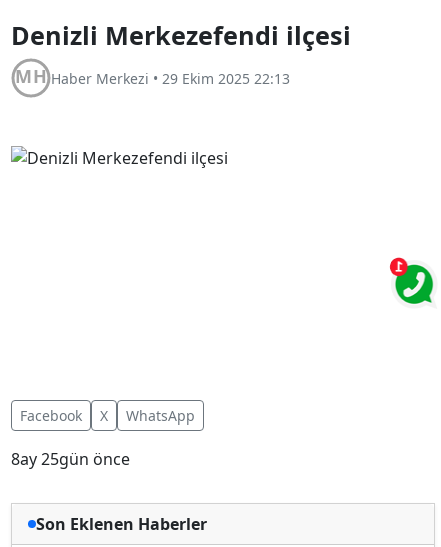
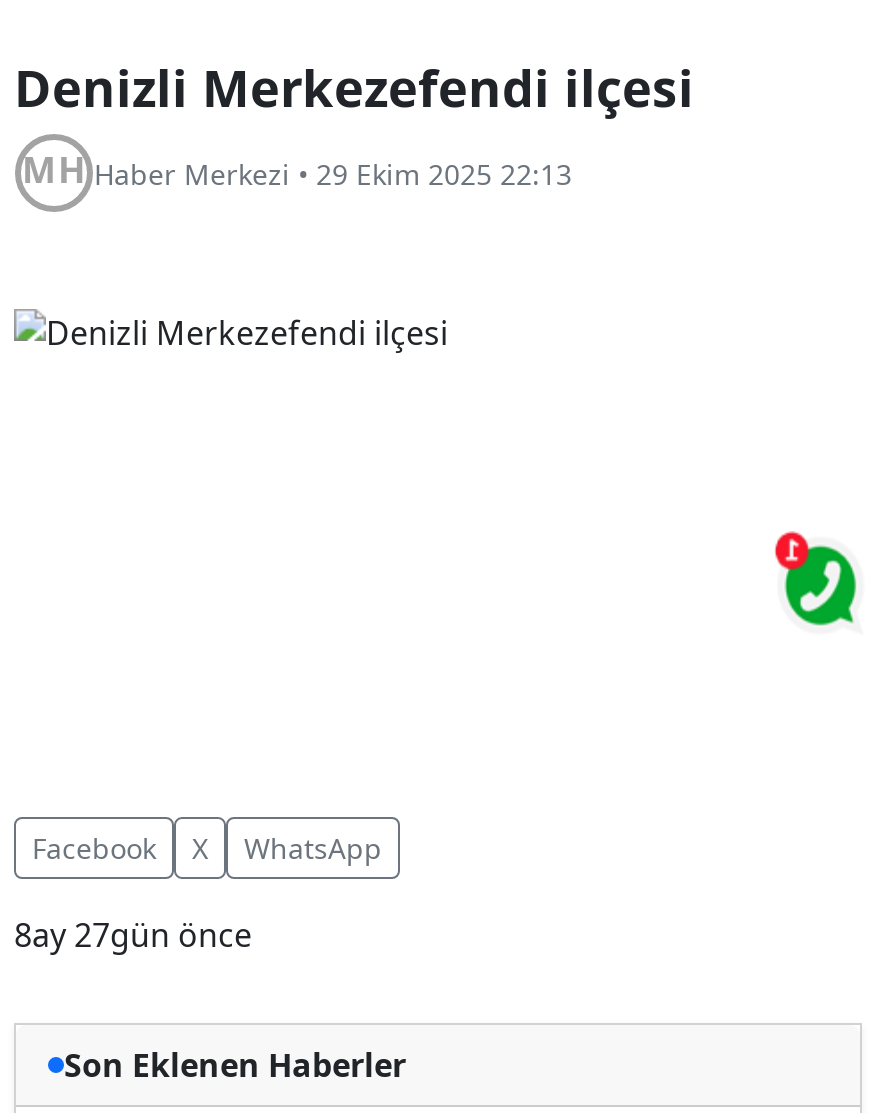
[11,448,130,470] 8ay 25gün önce -> [14,913,252,957] 8ay 27gün önce

